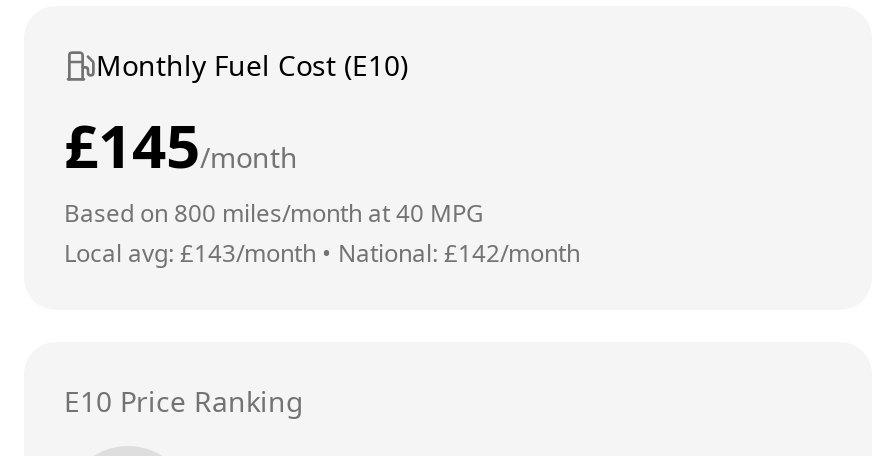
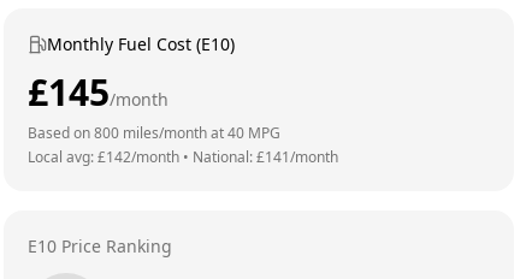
[64,236,580,270] Local avg: £143/month • National: £142/month -> [28,147,338,167] Local avg: £142/month • National: £141/month

